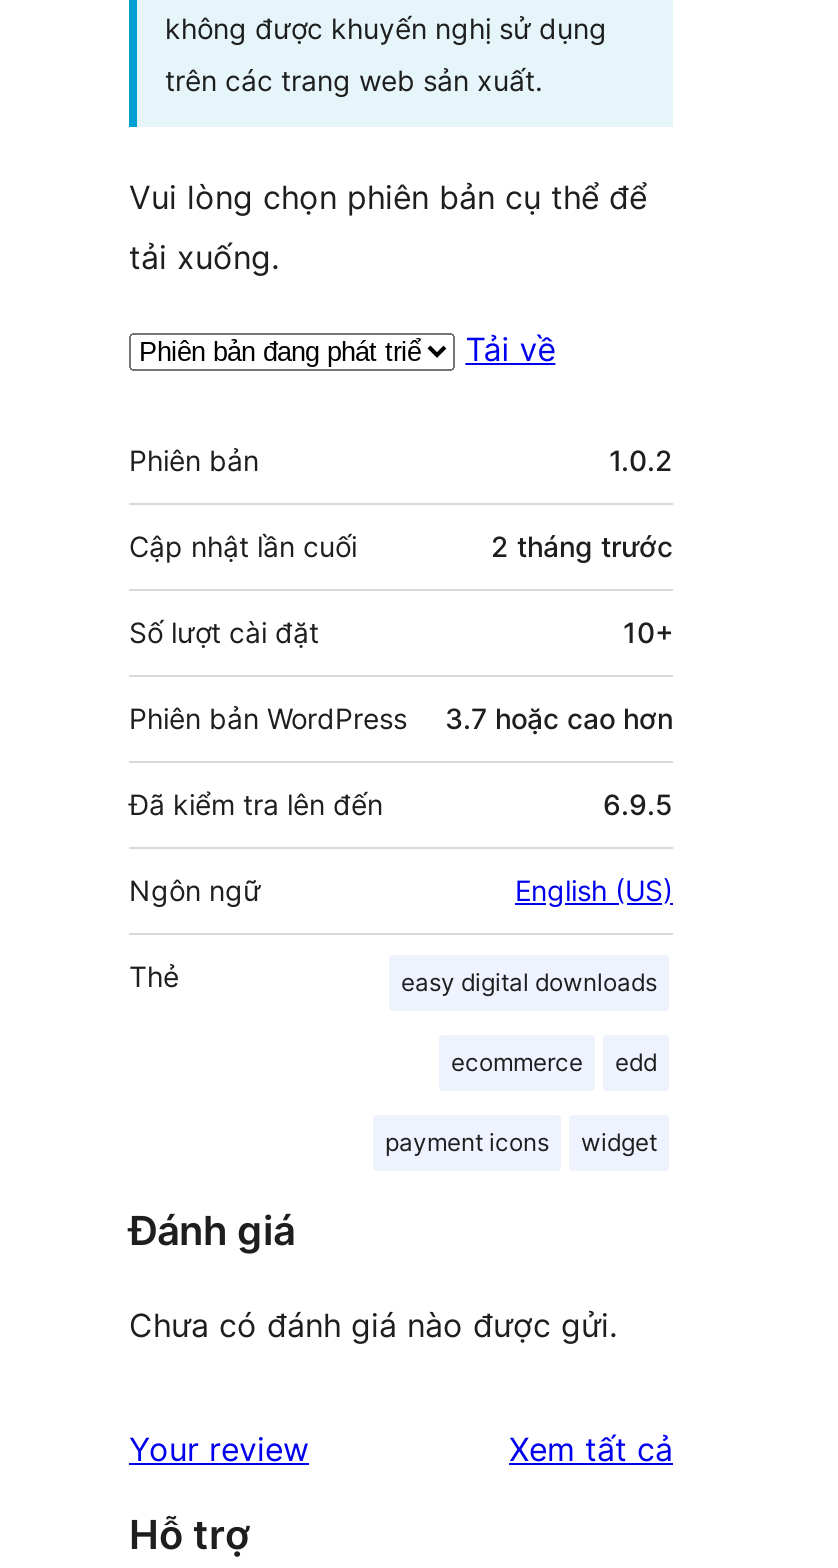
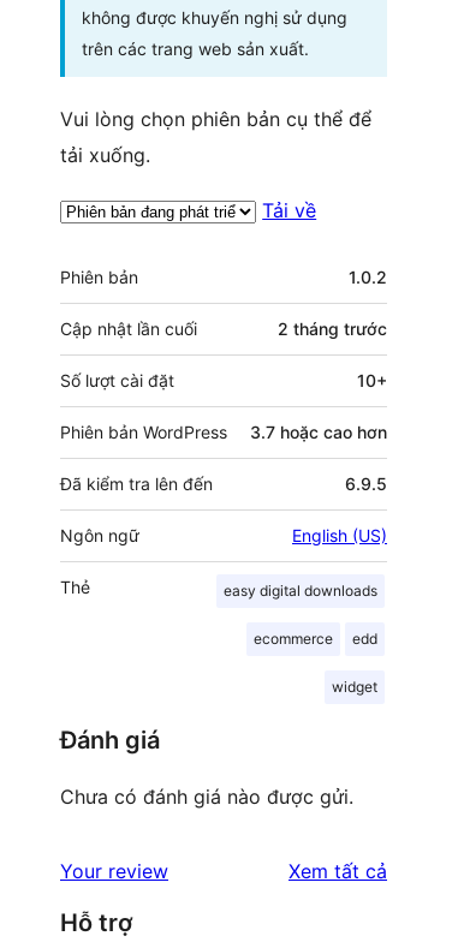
[385,1126,549,1156] payment icons -> none

